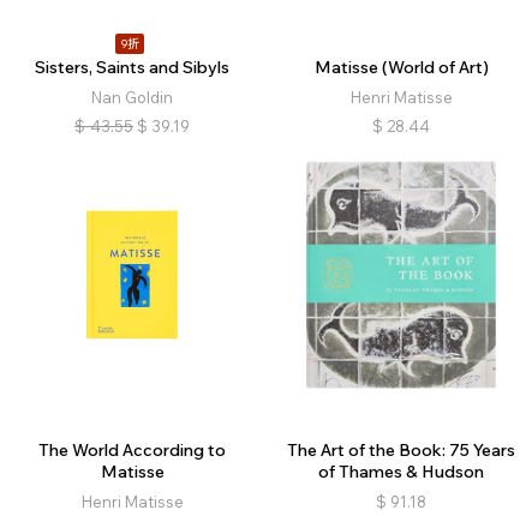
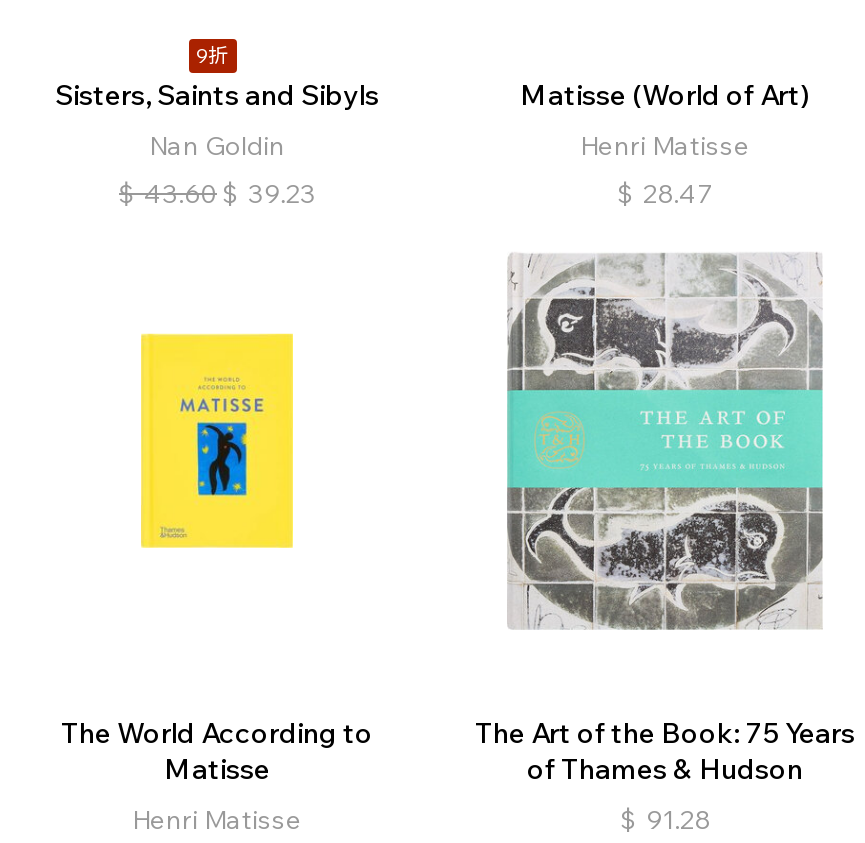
[74,116,190,136] $ 43.55 $ 39.19 -> [118,177,316,209] $ 43.60 $ 39.23
[372,116,430,136] $ 28.44 -> [617,177,713,209] $ 28.47
[375,492,427,511] $ 91.18 -> [620,803,710,835] $ 91.28

